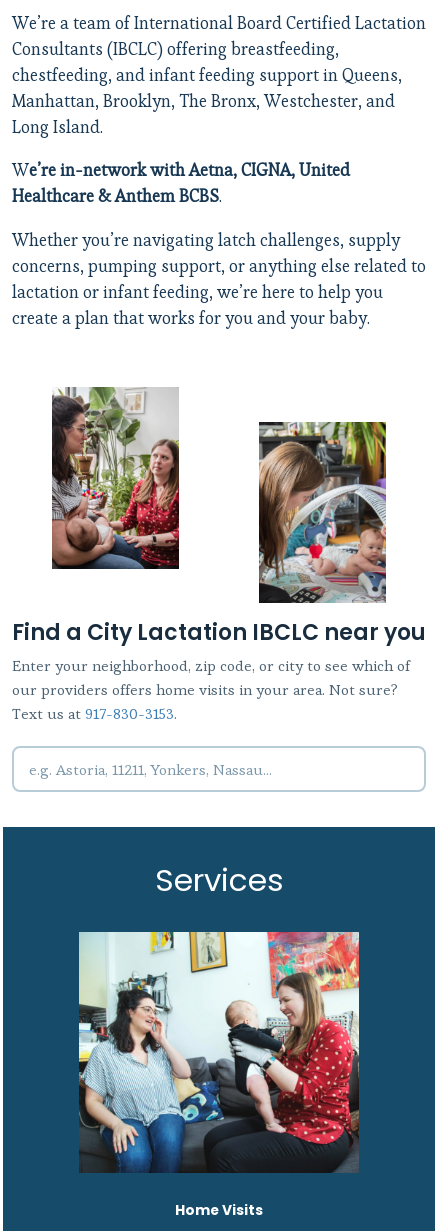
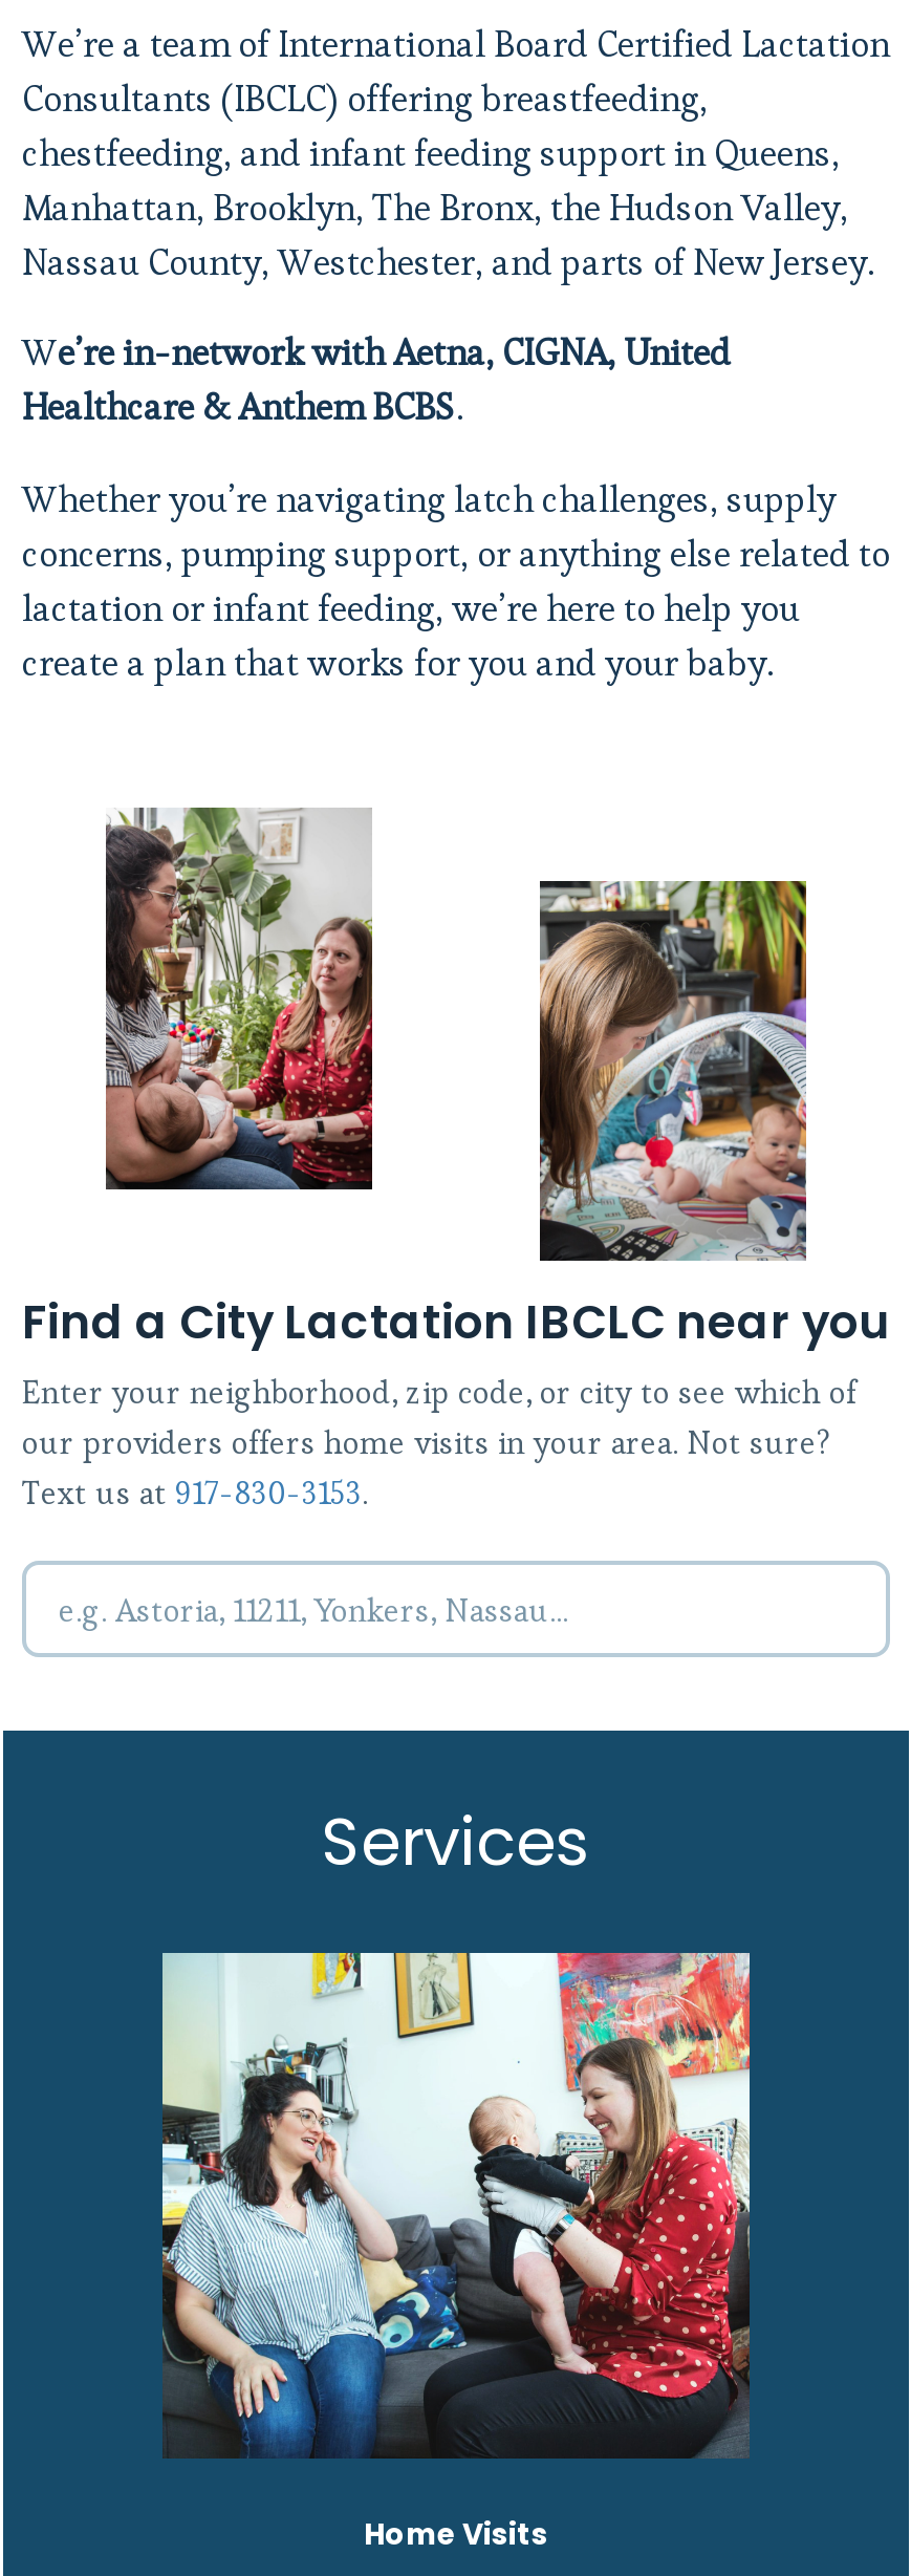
[12,90,395,138] Manhattan, Brooklyn, The Bronx, Westchester, and | Long Island. -> [22,185,873,286] Manhattan, Brooklyn, The Bronx, the Hudson Valley, | Nassau County, Westchester, and parts of New Jersey.

